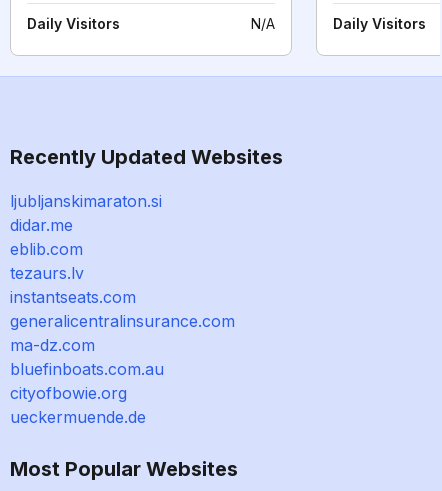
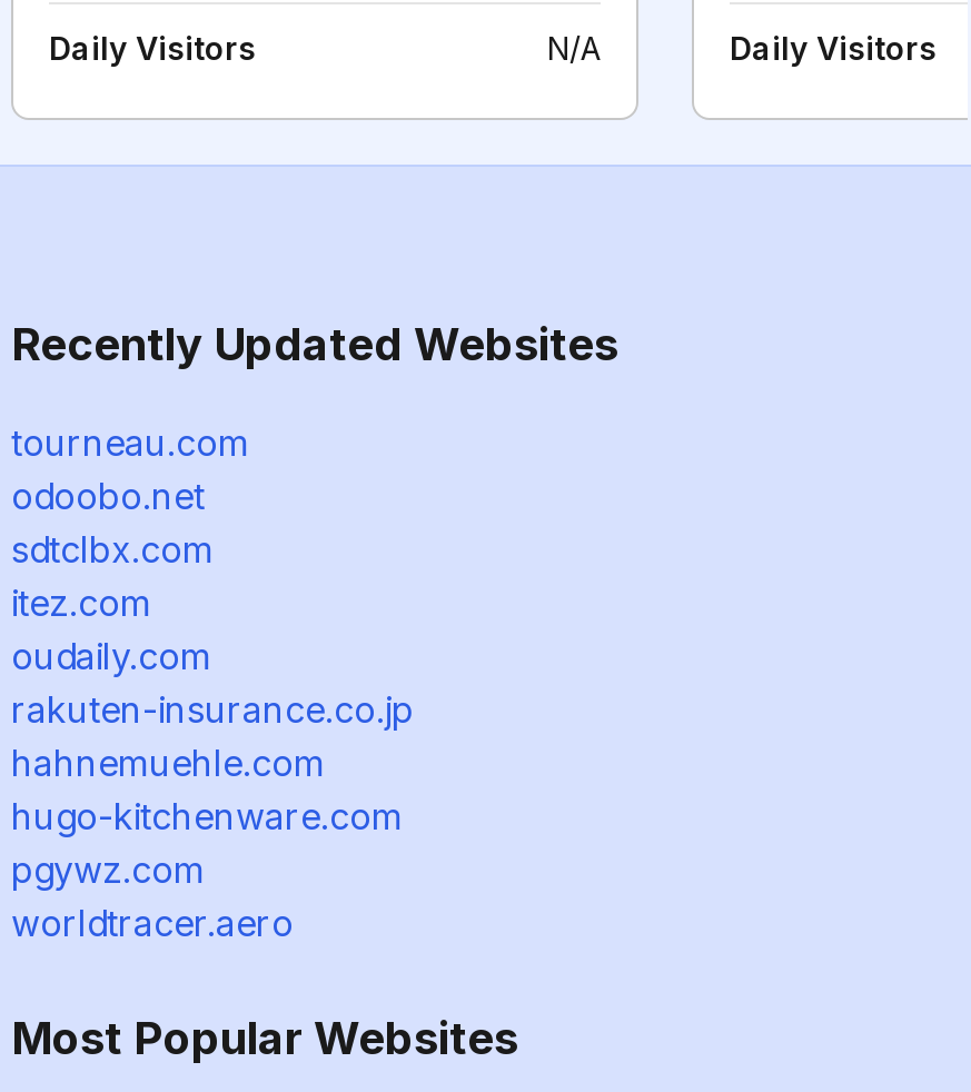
[10,191,235,427] ljubljanskimaraton.si | didar.me | eblib.com | tezaurs.lv | instantseats.com | generalicentralinsurance.com | ma-dz.com | bluefinboats.com.au | cityofbowie.org | ueckermuende.de -> [11,420,414,945] tourneau.com | odoobo.net | sdtclbx.com | itez.com | oudaily.com | rakuten-insurance.co.jp | hahnemuehle.com | hugo-kitchenware.com | pgywz.com | worldtracer.aero

